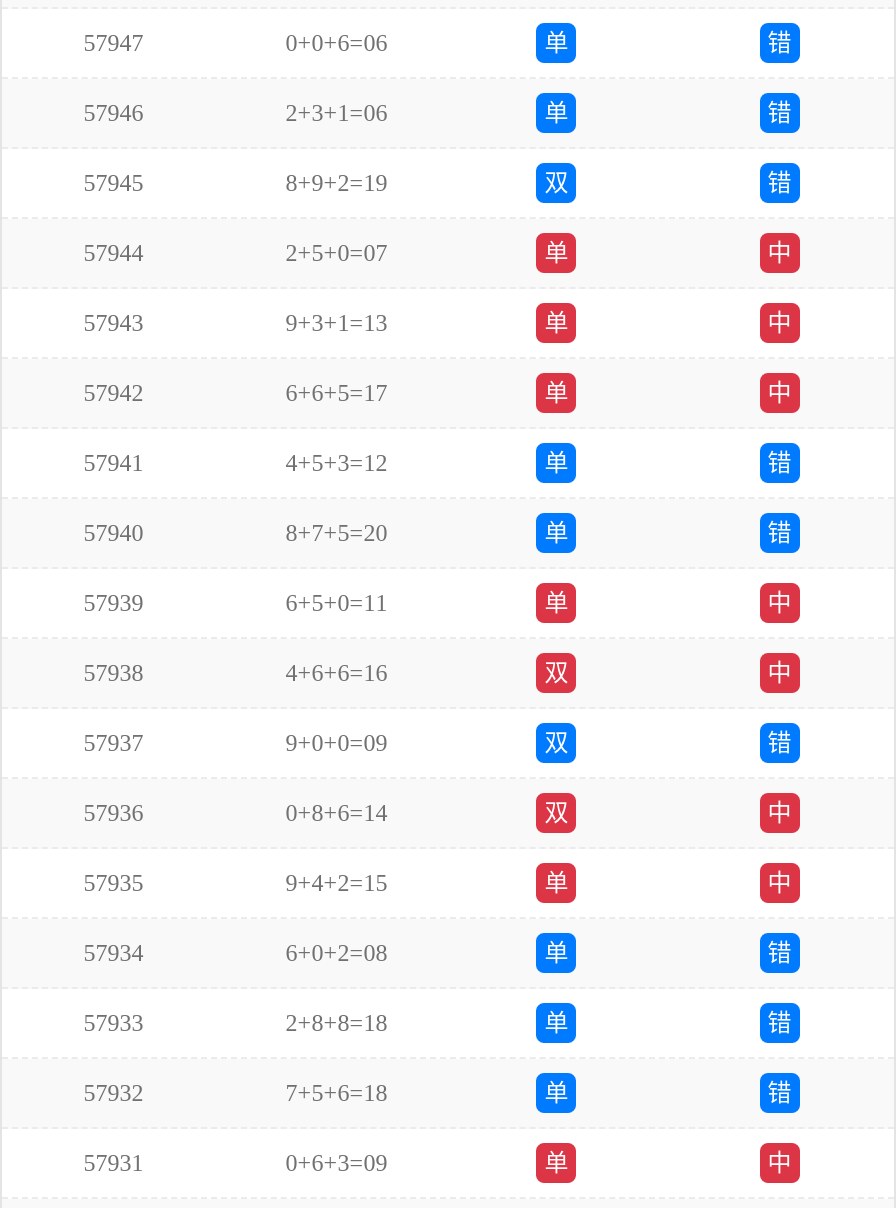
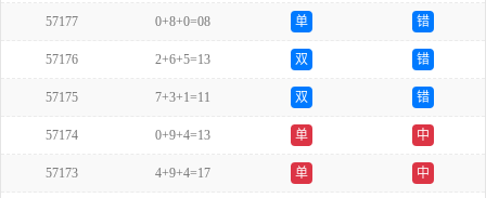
[84,29,144,57] 57947 -> [45,14,78,29] 57177
[286,29,388,57] 0+0+6=06 -> [155,14,210,29] 0+8+0=08
[84,99,792,197] 57946 | 2+3+1=06 | 单 | 错 | 57945 | 8+9+2=19 -> [45,52,210,67] 57176 | 2+6+5=13
[84,239,792,757] 57944 | 2+5+0=07 | 单 | 中 | 57943 | 9+3+1=13 | 单 | 中 | 57942 | 6+6+5=17 | 单 | 中 | 57941 | 4+5+3=12 | 单 | 错 | 57940 | 8+7+5=20 | 单 | 错 | 57939 | 6+5+0=11 | 单 | 中 | 57938 | 4+6+6=16 | 双 | 中 | 57937 | 9+0+0=09 -> [45,90,210,105] 57175 | 7+3+1=11
[84,799,792,897] 57936 | 0+8+6=14 | 双 | 中 | 57935 | 9+4+2=15 -> [45,128,210,143] 57174 | 0+9+4=13
[84,939,792,1177] 57934 | 6+0+2=08 | 单 | 错 | 57933 | 2+8+8=18 | 单 | 错 | 57932 | 7+5+6=18 | 单 | 错 | 57931 | 0+6+3=09 -> [45,166,210,181] 57173 | 4+9+4=17

